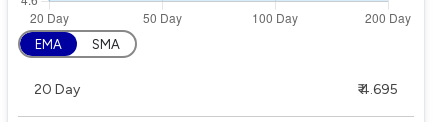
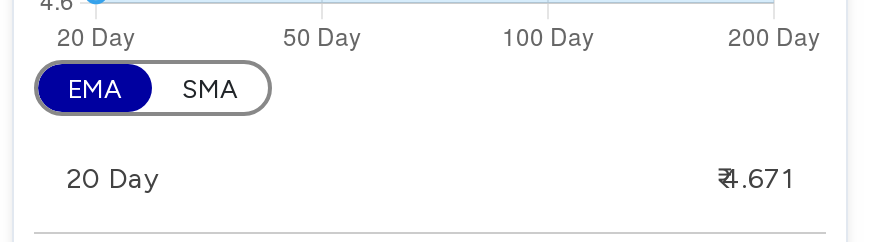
[357,81,398,98] ₹ 4.695 -> [716,162,794,196] ₹ 4.671

